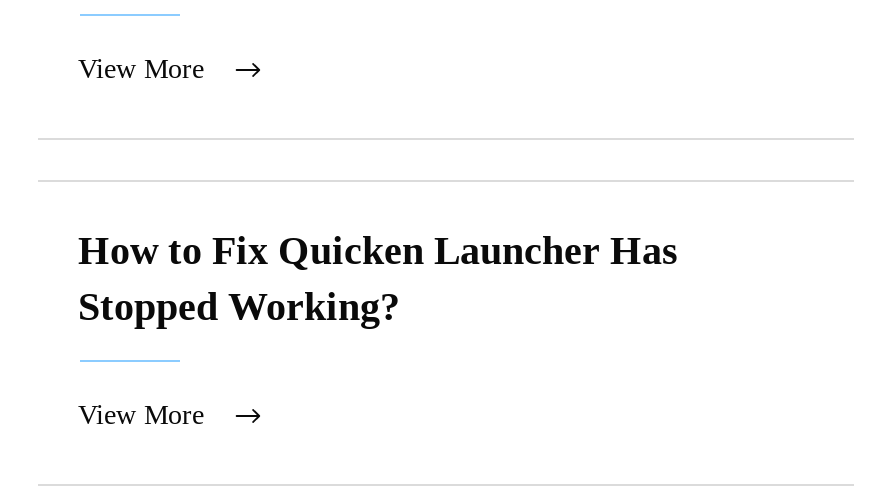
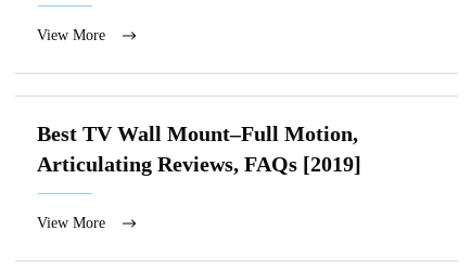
[78,229,678,329] How to Fix Quicken Launcher Has | Stopped Working? -> [37,122,361,176] Best TV Wall Mount–Full Motion, | Articulating Reviews, FAQs [2019]

